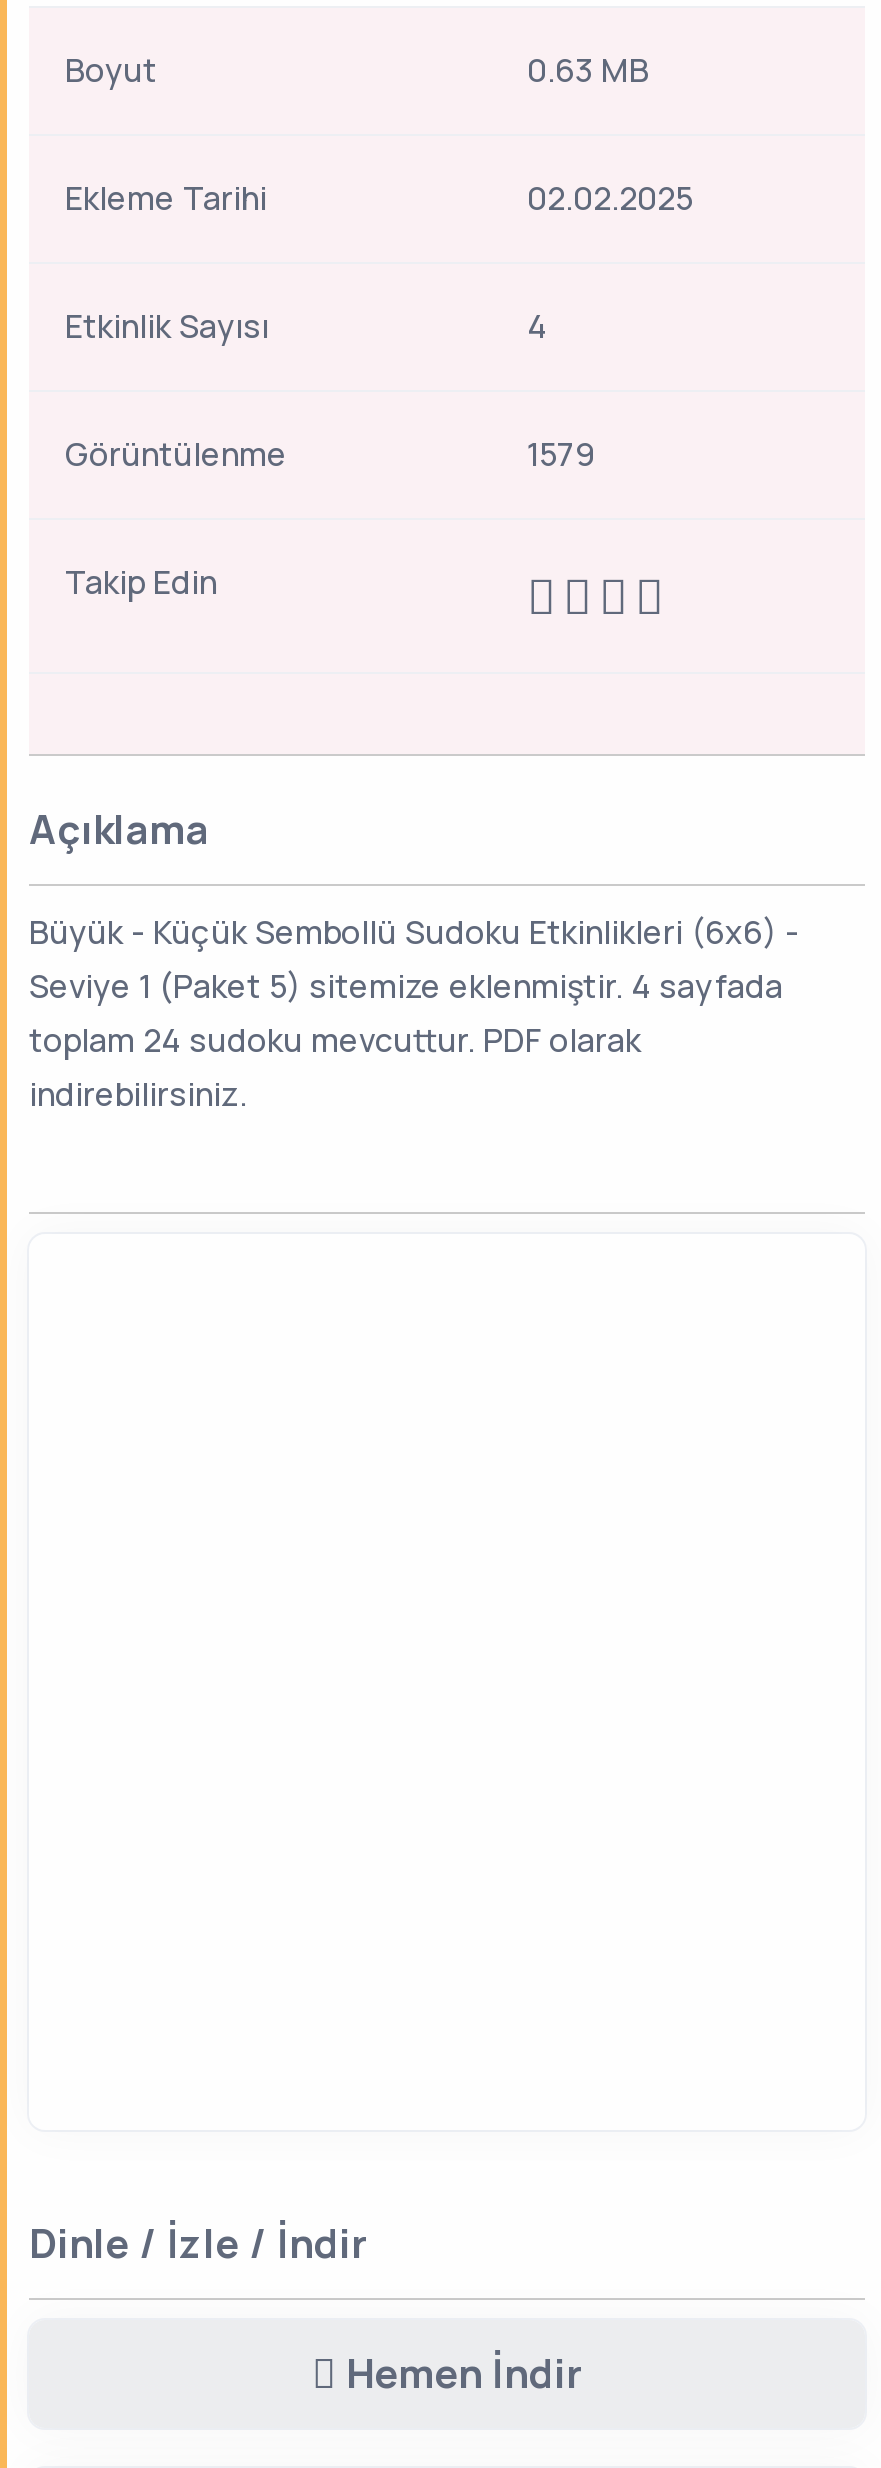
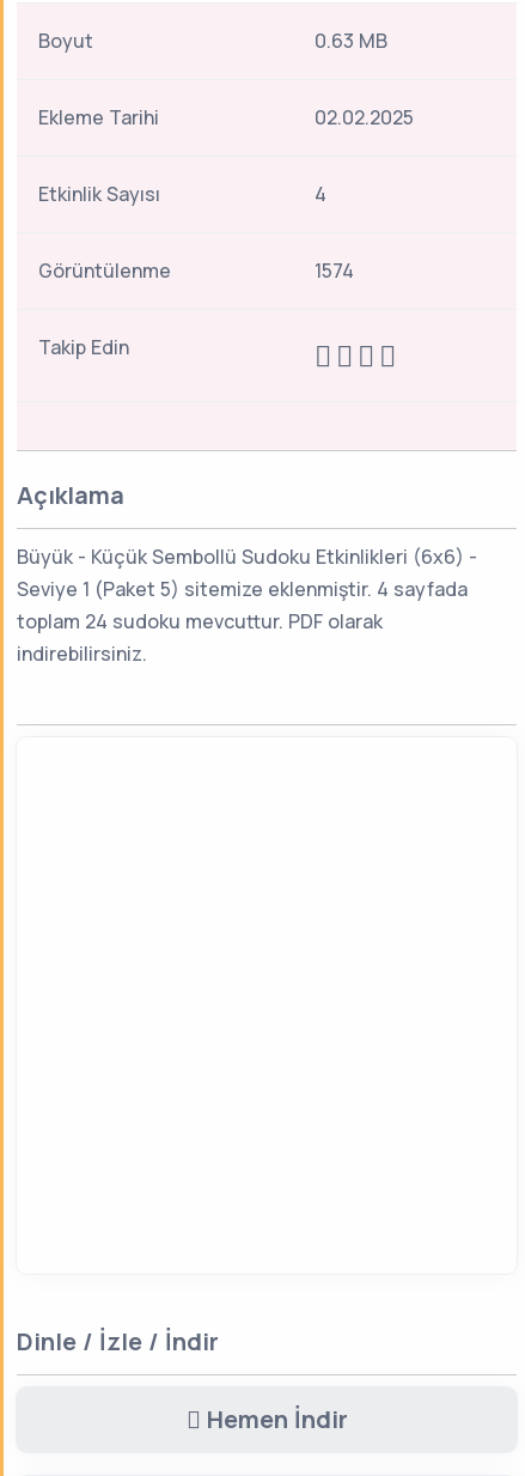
[527,431,595,475] 1579 -> [315,257,354,283] 1574

